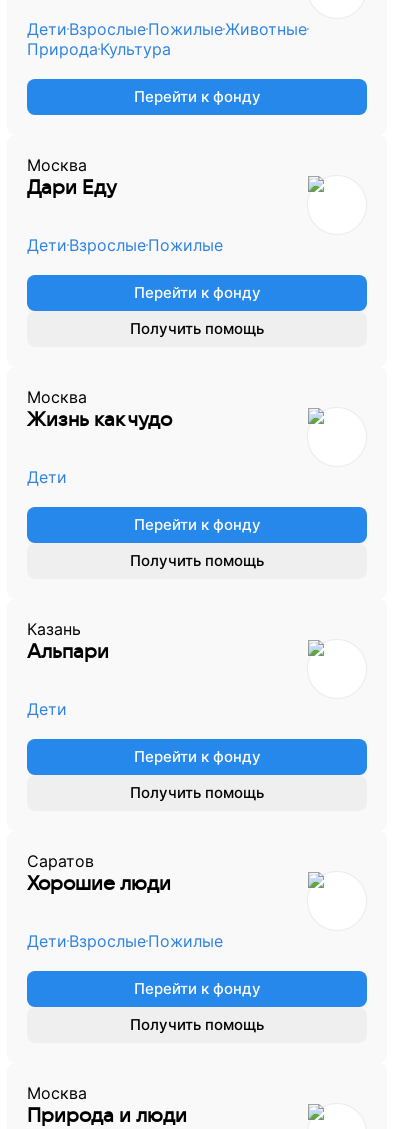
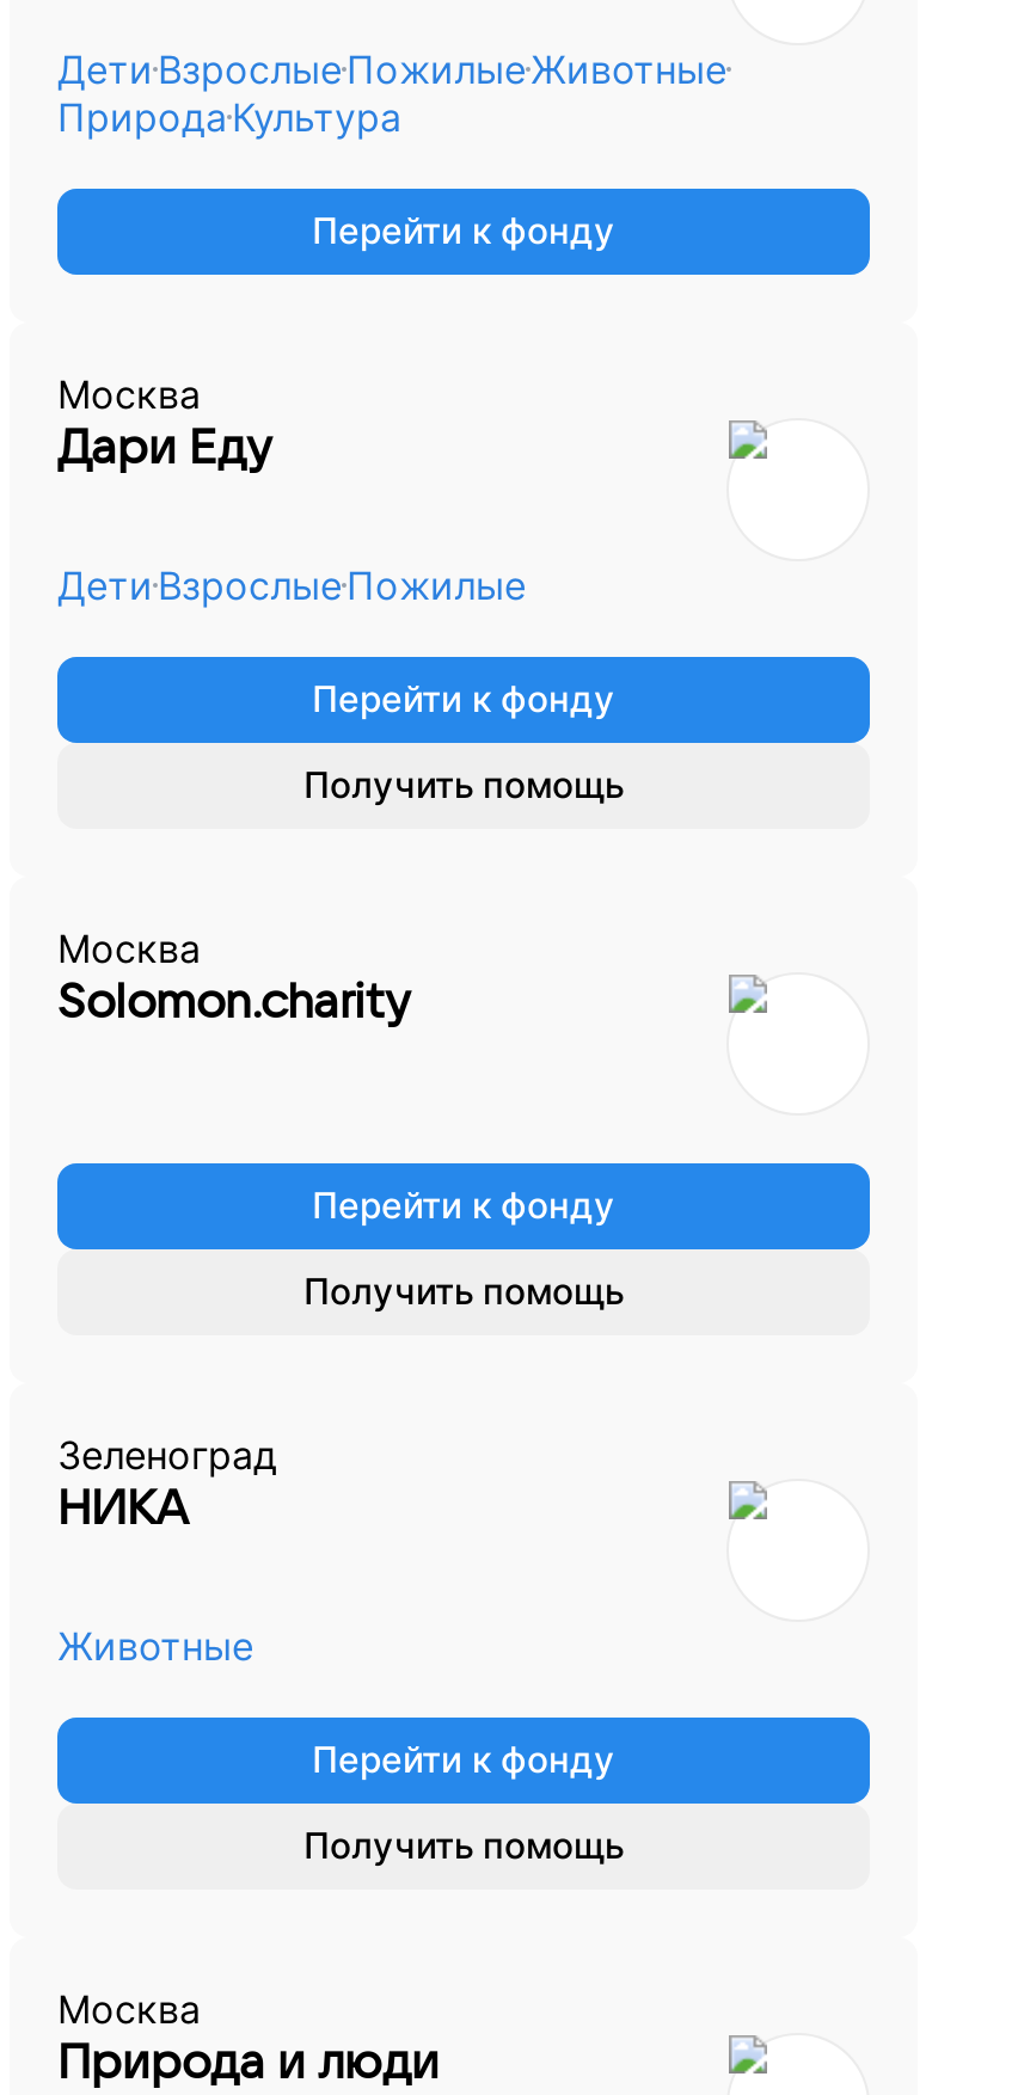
[27,406,172,487] Жизнь как чудо | Дети -> [57,970,411,1030] Solomon.charity
[27,619,264,951] Казань | Альпари | Дети | Перейти к фонду | Получить помощь | Саратов | Хорошие люди | Дети Взрослые Пожилые -> [57,1431,277,1670] Зеленоград | НИКА | Животные

